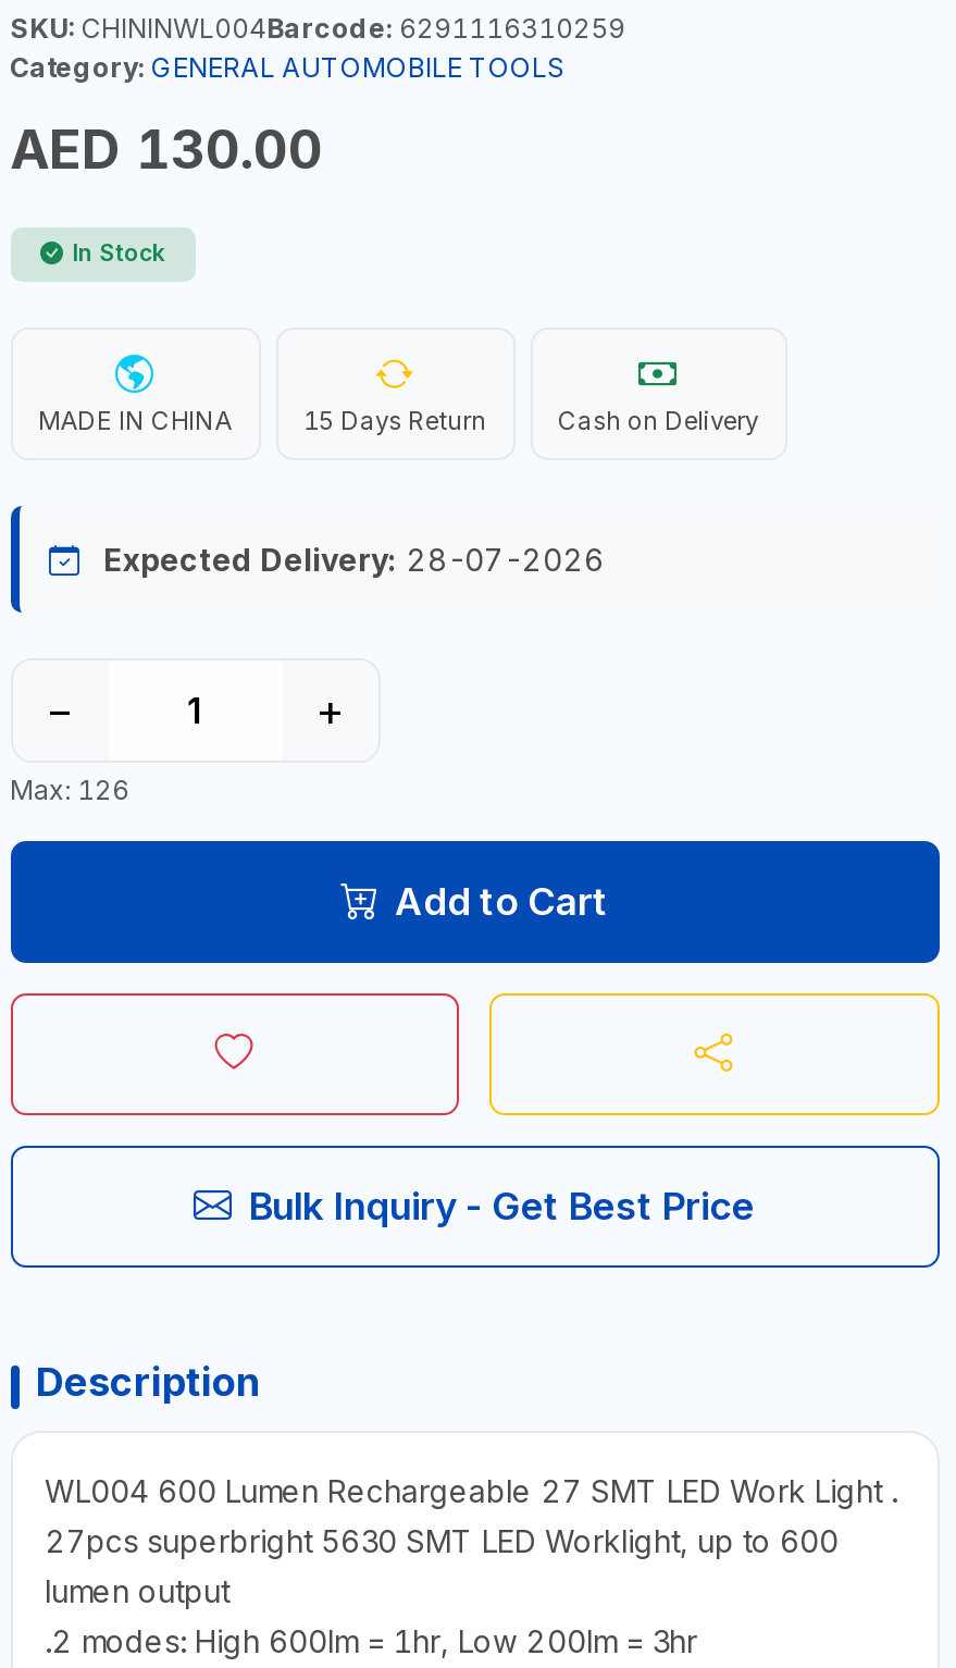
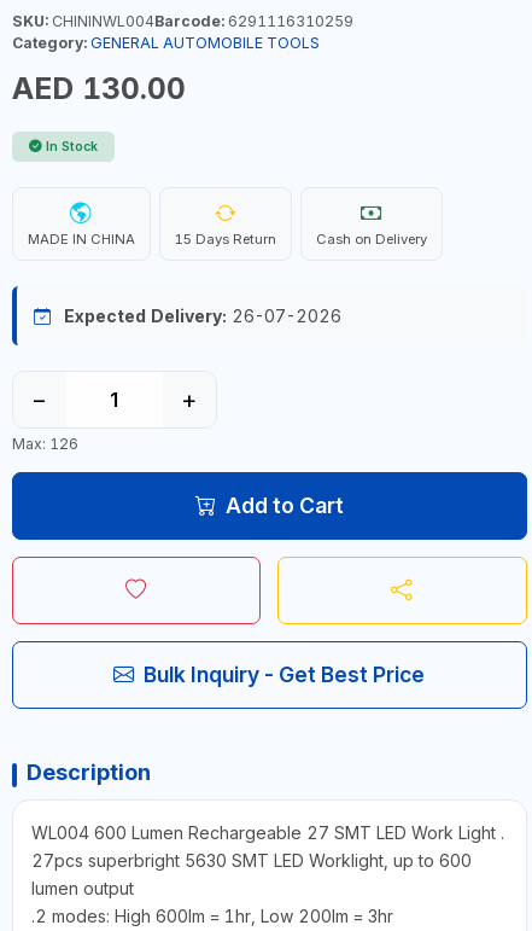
[103,541,604,578] Expected Delivery: 28-07-2026 -> [63,306,341,326] Expected Delivery: 26-07-2026

